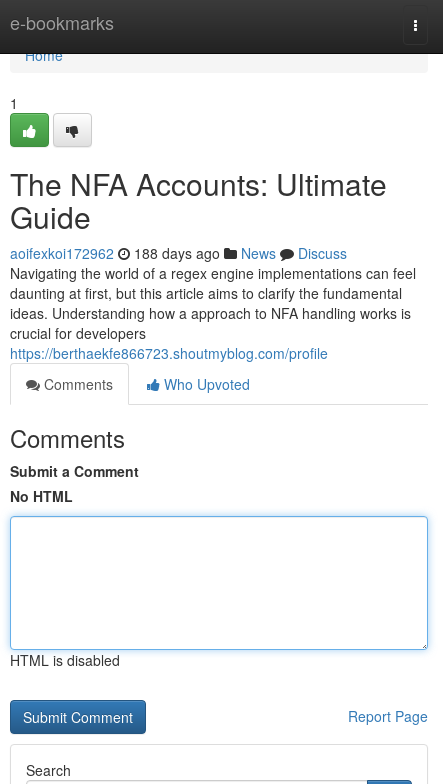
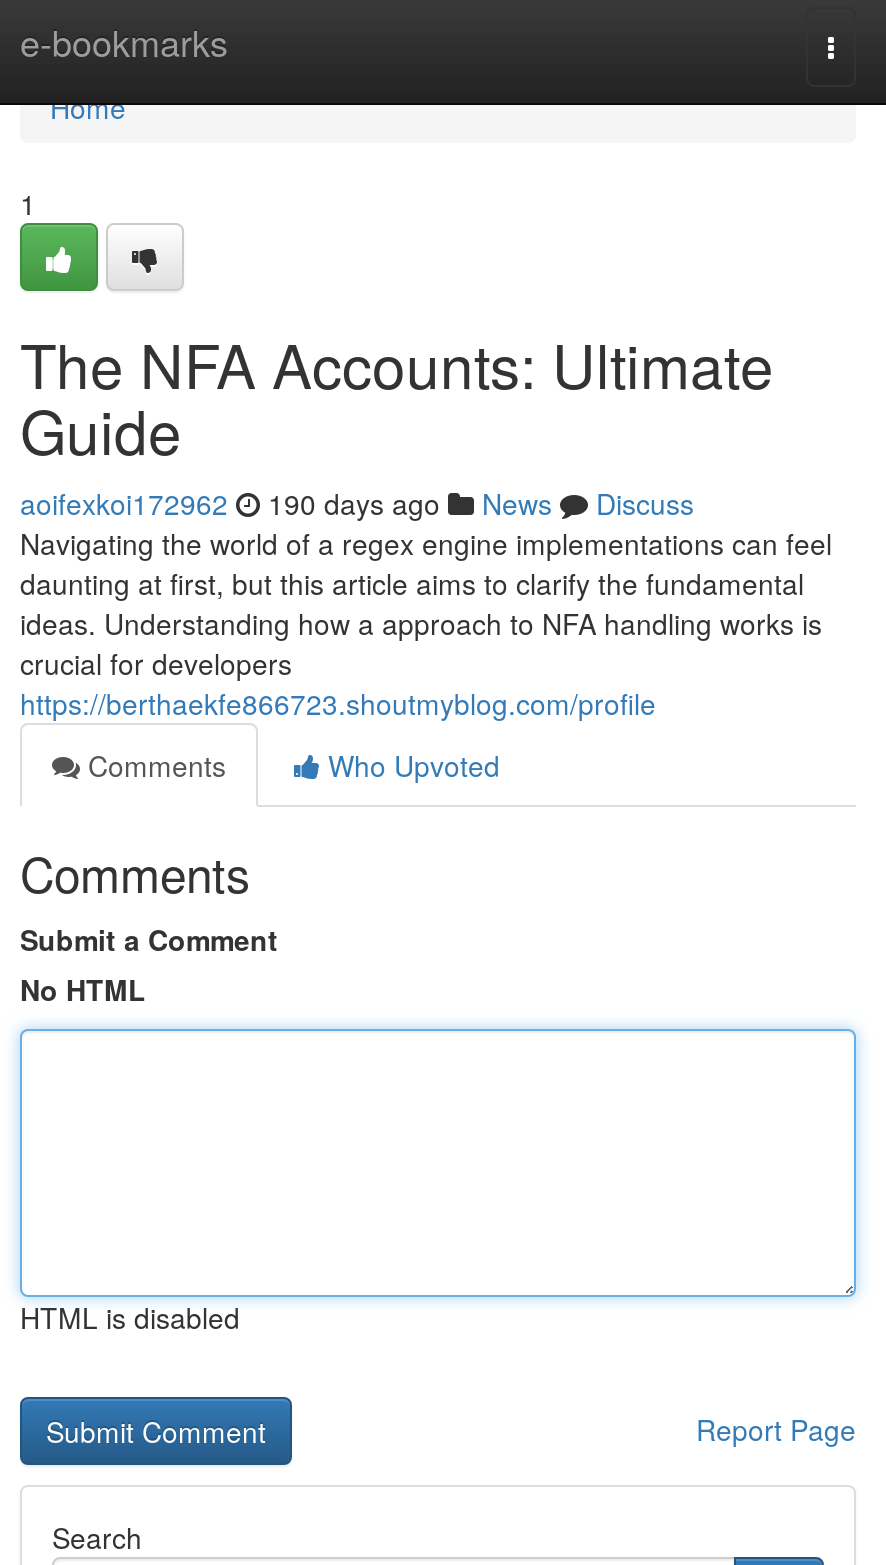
[10,243,347,263] aoifexkoi172962 188 days ago News Discuss -> [20,483,694,523] aoifexkoi172962 190 days ago News Discuss

